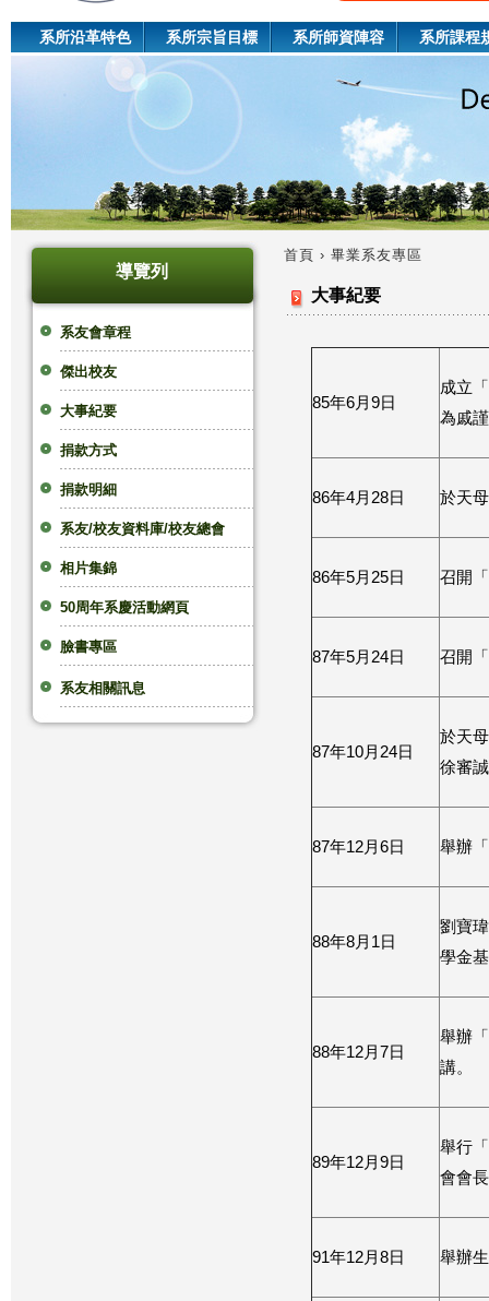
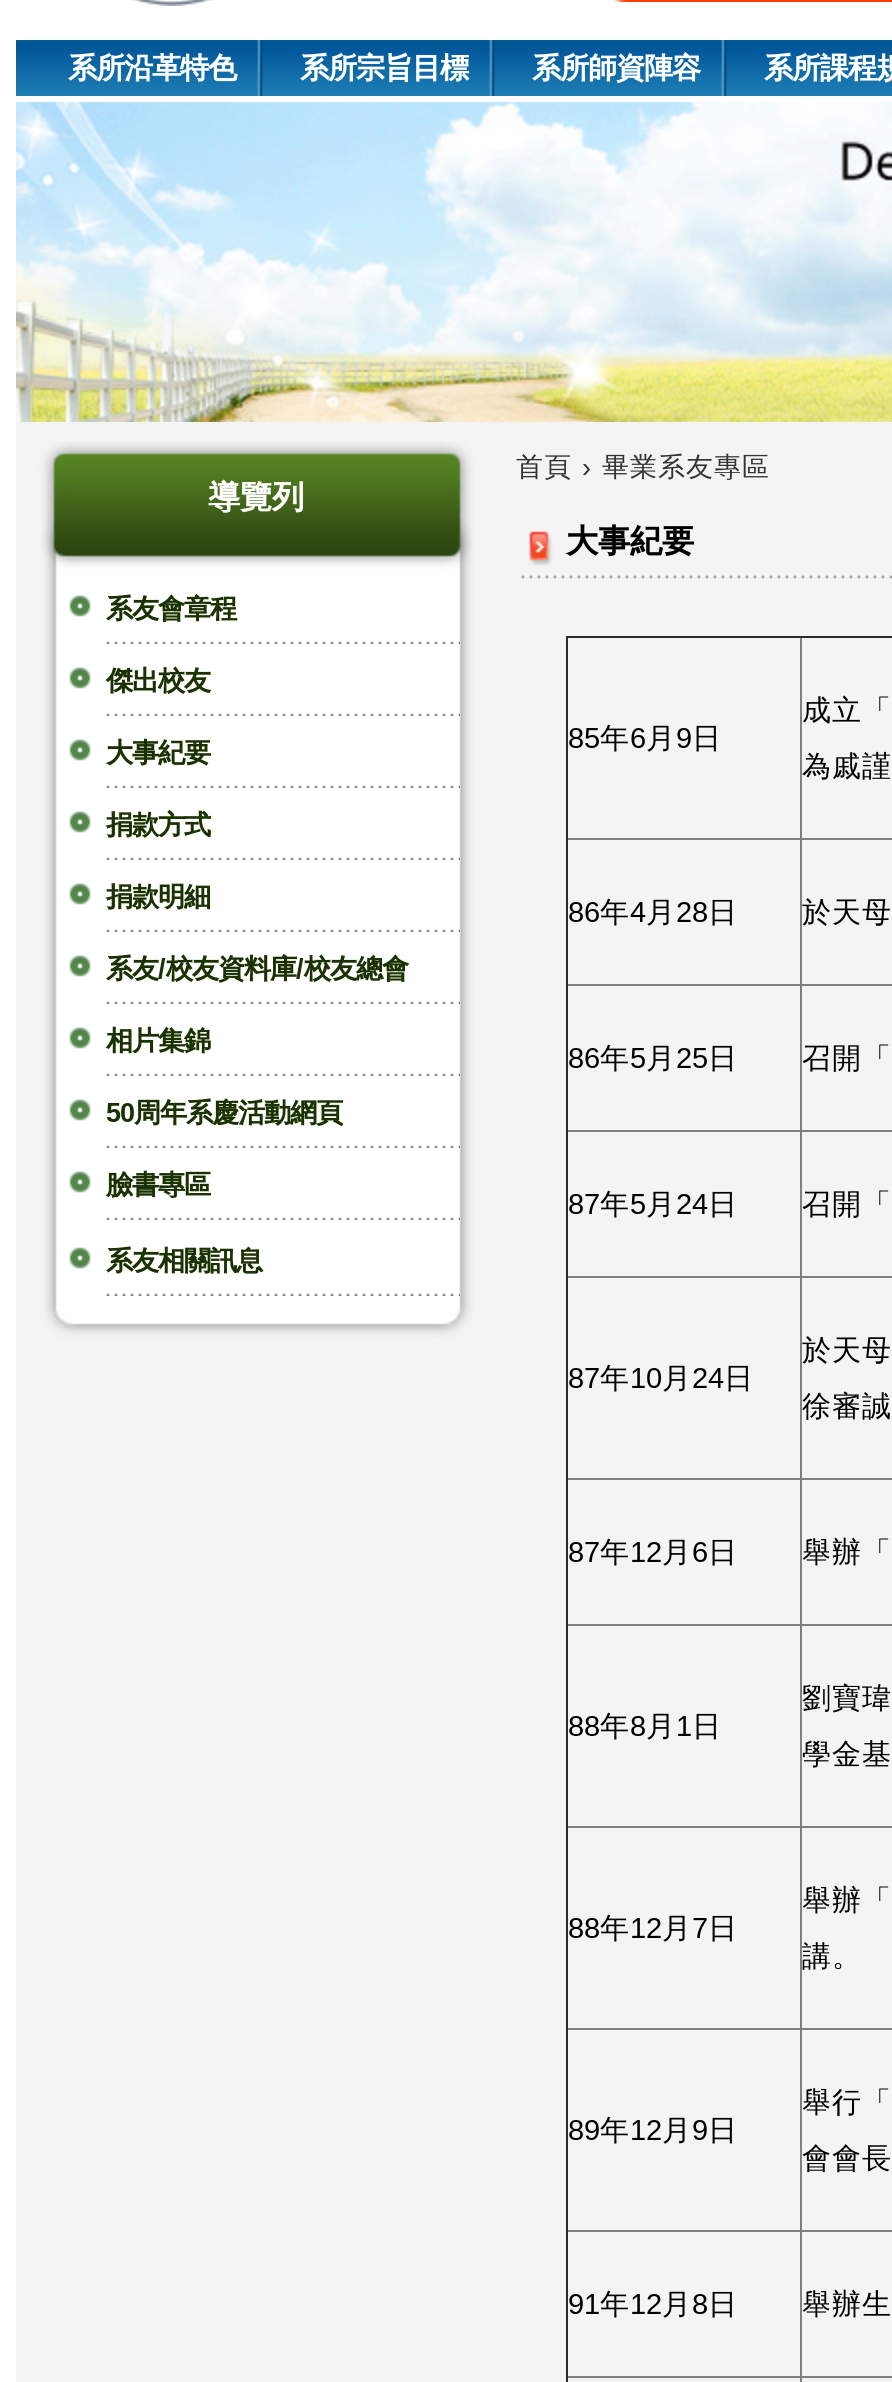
[10,56,486,230] [image] -> [16,102,886,422] [image]

